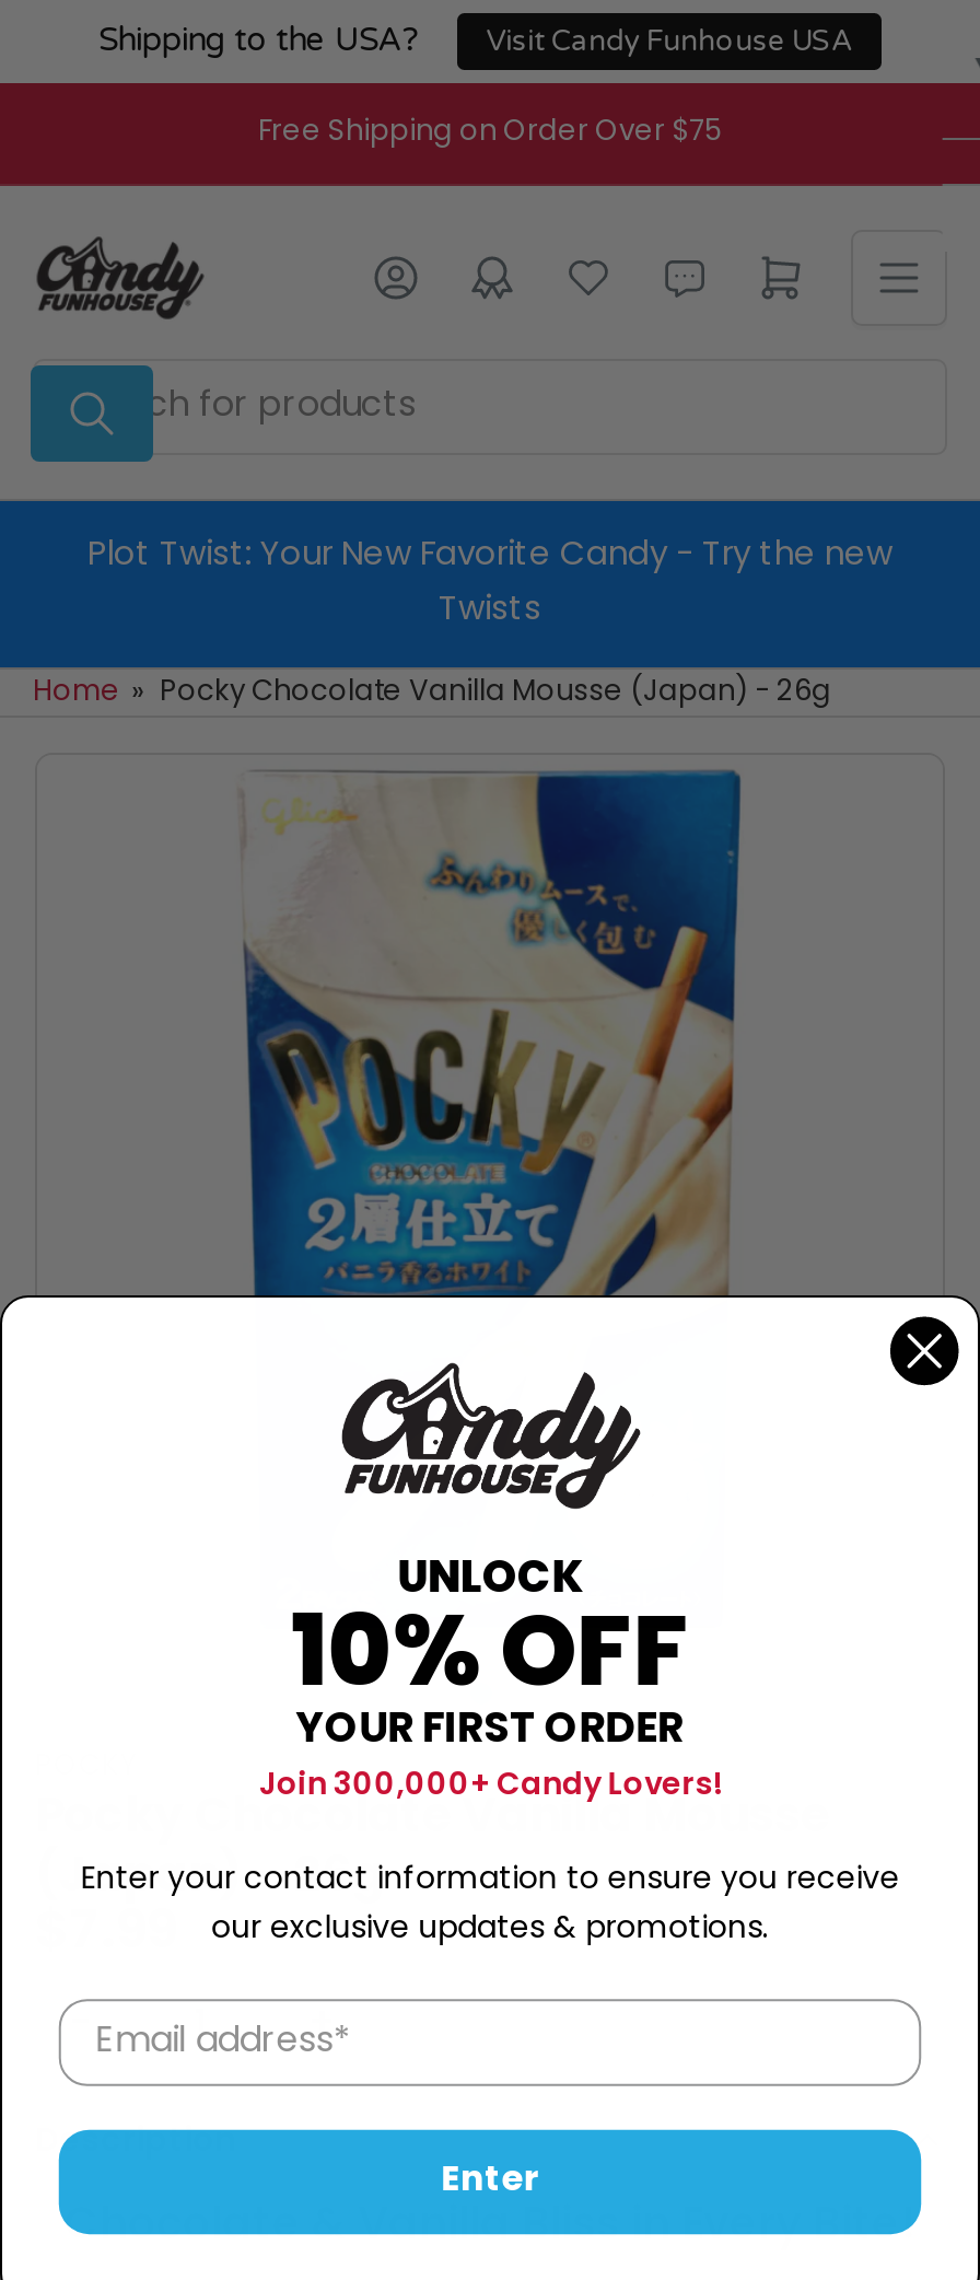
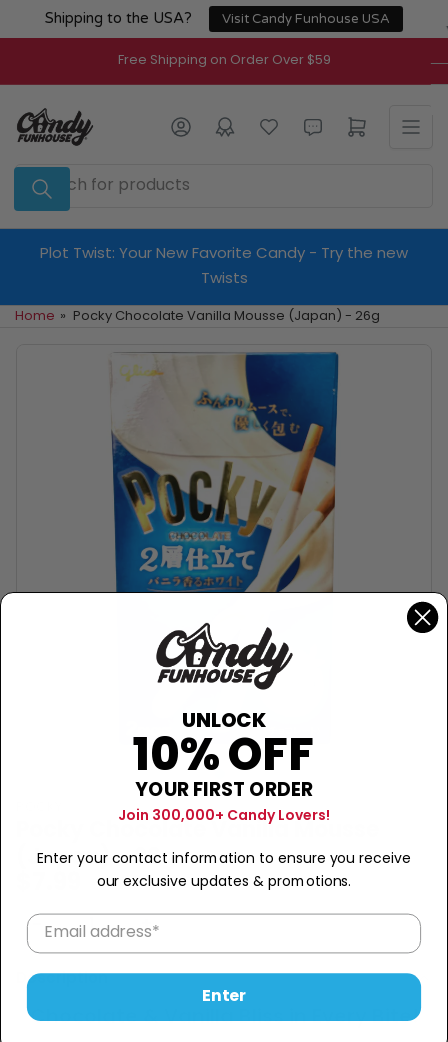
[258,109,722,155] Free Shipping on Order Over $75 -> [117,50,330,71] Free Shipping on Order Over $59

